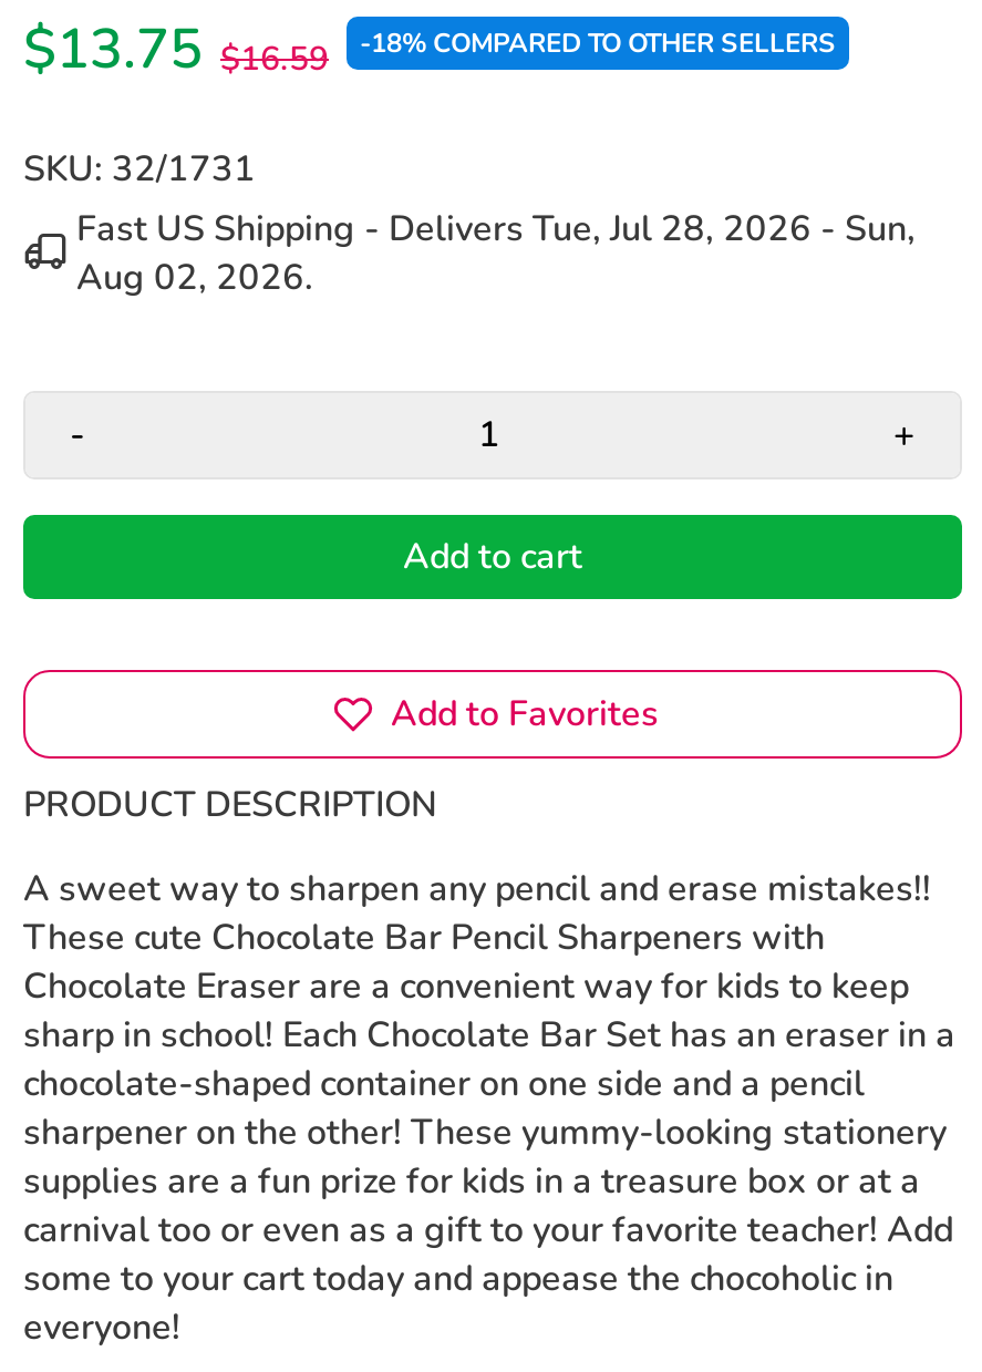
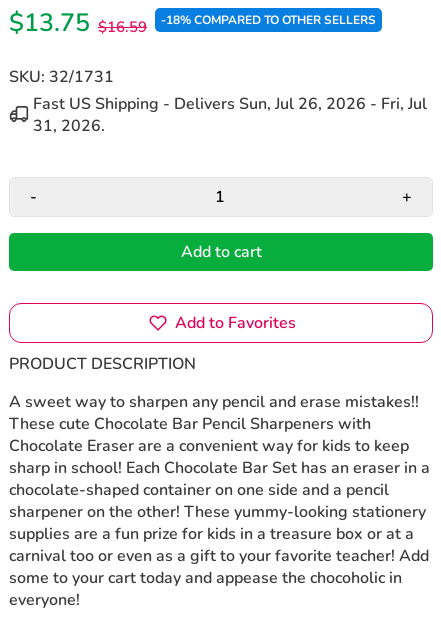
[76,204,916,302] Fast US Shipping - Delivers Tue, Jul 28, 2026 - Sun, | Aug 02, 2026. -> [33,93,427,137] Fast US Shipping - Delivers Sun, Jul 26, 2026 - Fri, Jul | 31, 2026.

